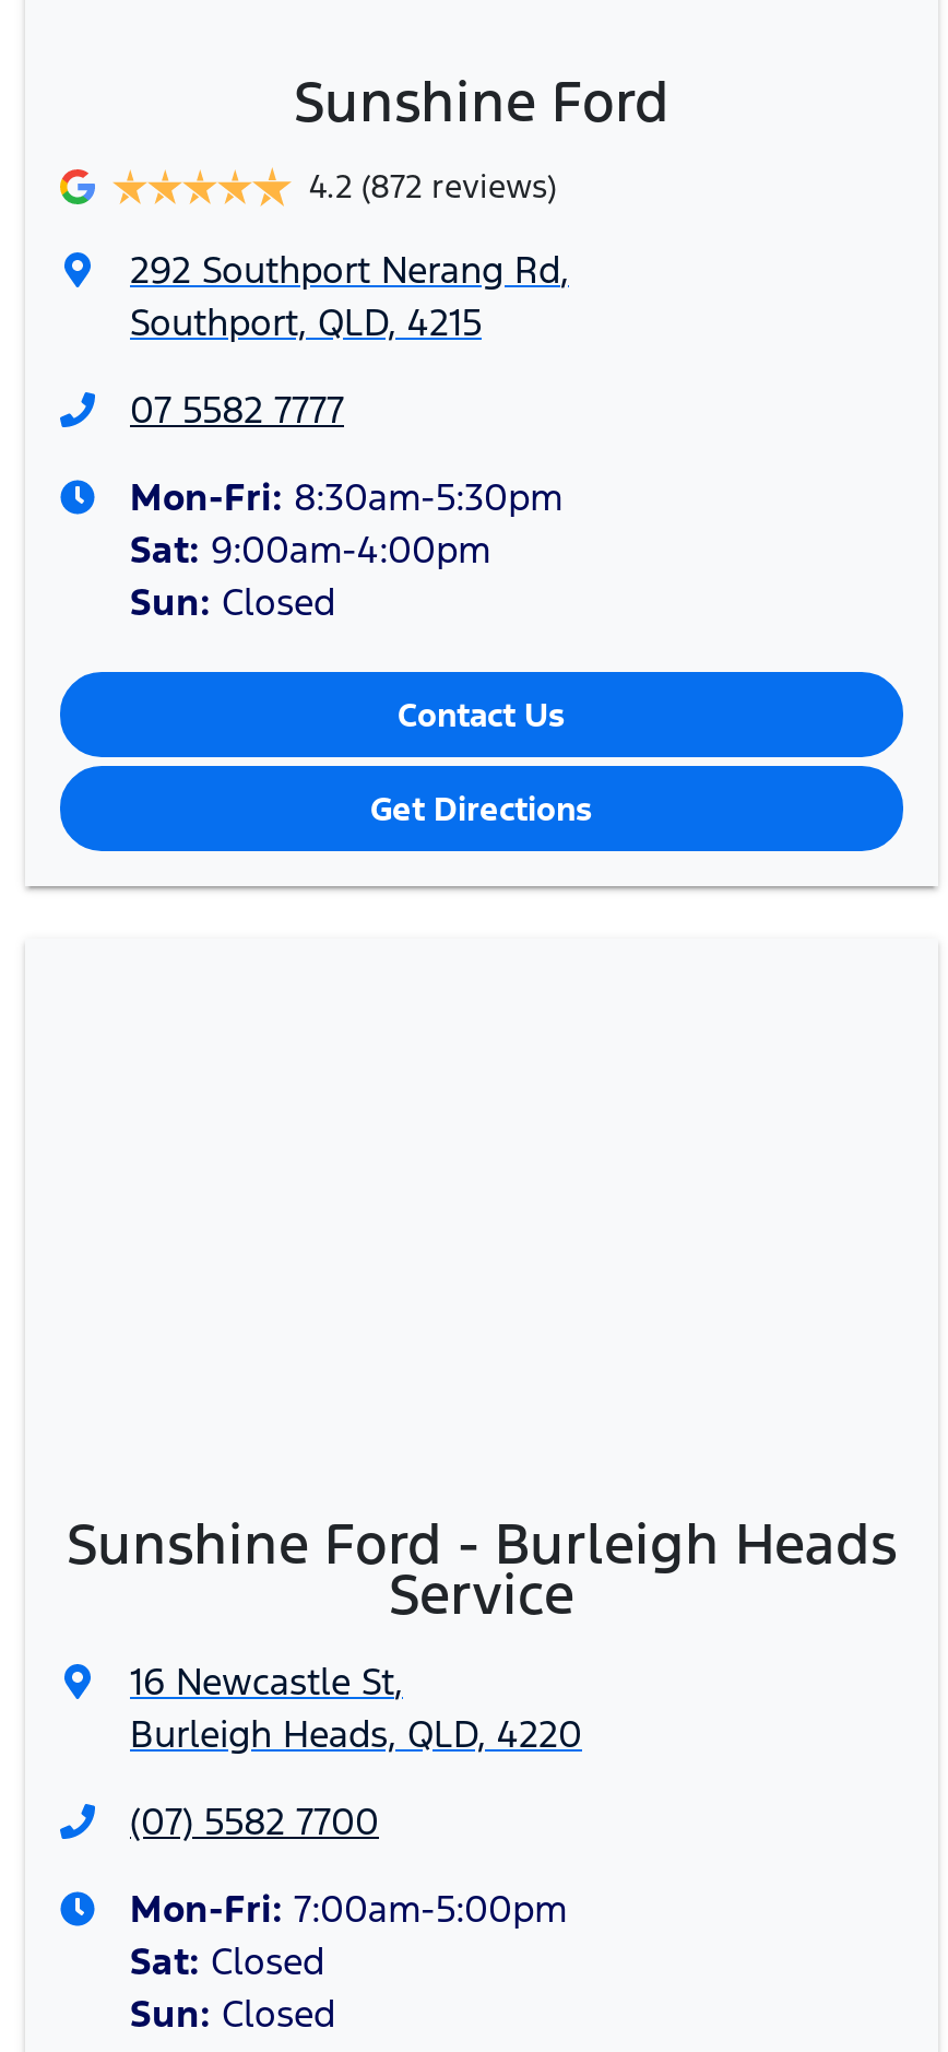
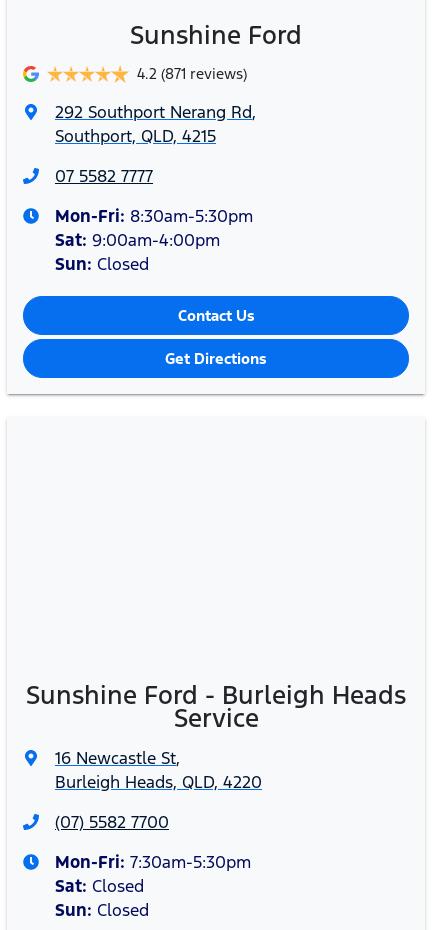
[309,165,556,207] 4.2 (872 reviews) -> [137,64,247,83] 4.2 (871 reviews)
[130,1885,567,1933] Mon-Fri: 7:00am-5:00pm -> [55,851,251,873] Mon-Fri: 7:30am-5:30pm

